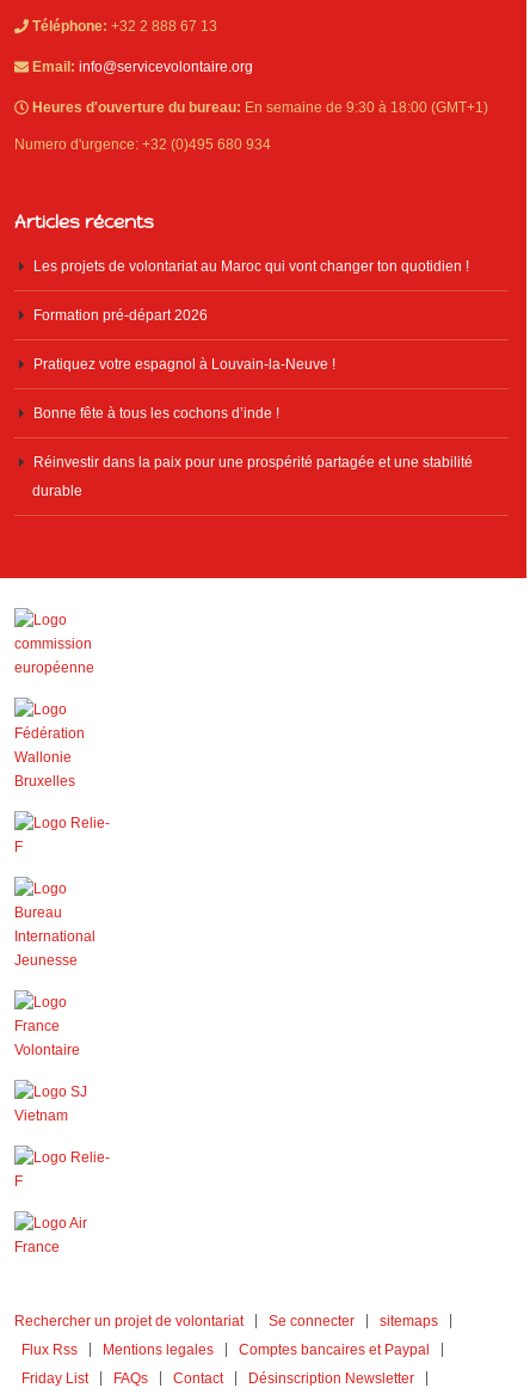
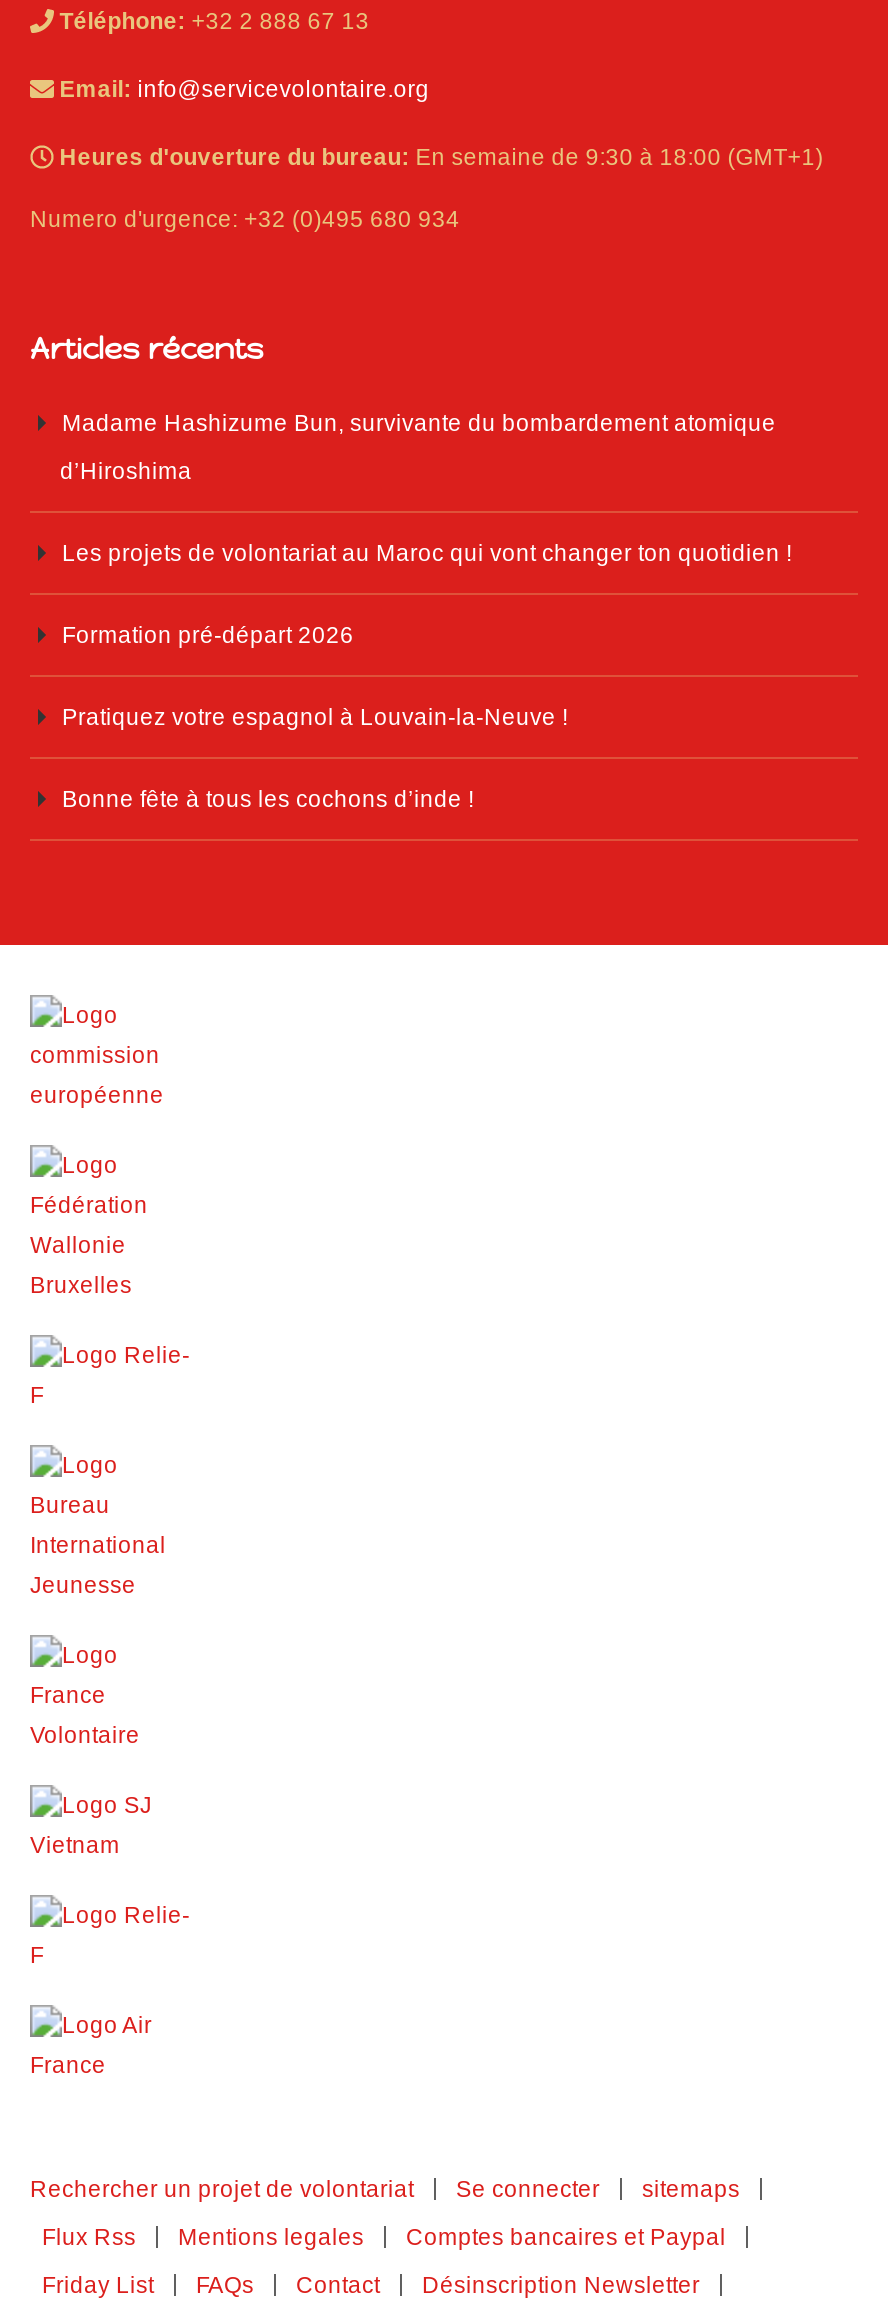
none -> [60,410,776,484] Madame Hashizume Bun, survivante du bombardement atomique | d’Hiroshima
moved [33,259,469,421] -> [62,540,792,812]: Les projets de volontariat au Maroc qui vont changer ton quotidien ! | Formation pré-départ 2026 | Pratiquez votre espagnol à Louvain-la-Neuve ! | Bonne fête à tous les cochons d’inde !
[32,455,473,499] Réinvestir dans la paix pour une prospérité partagée et une stabilité | durable -> none

